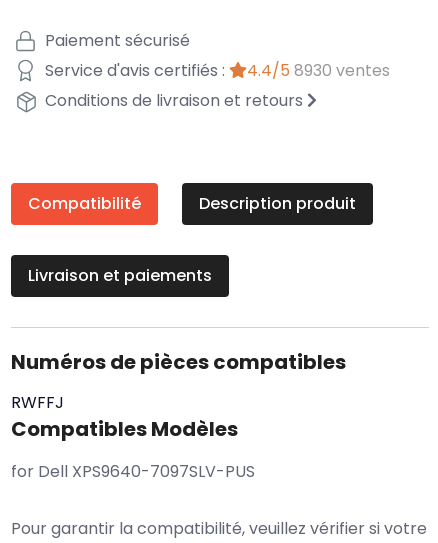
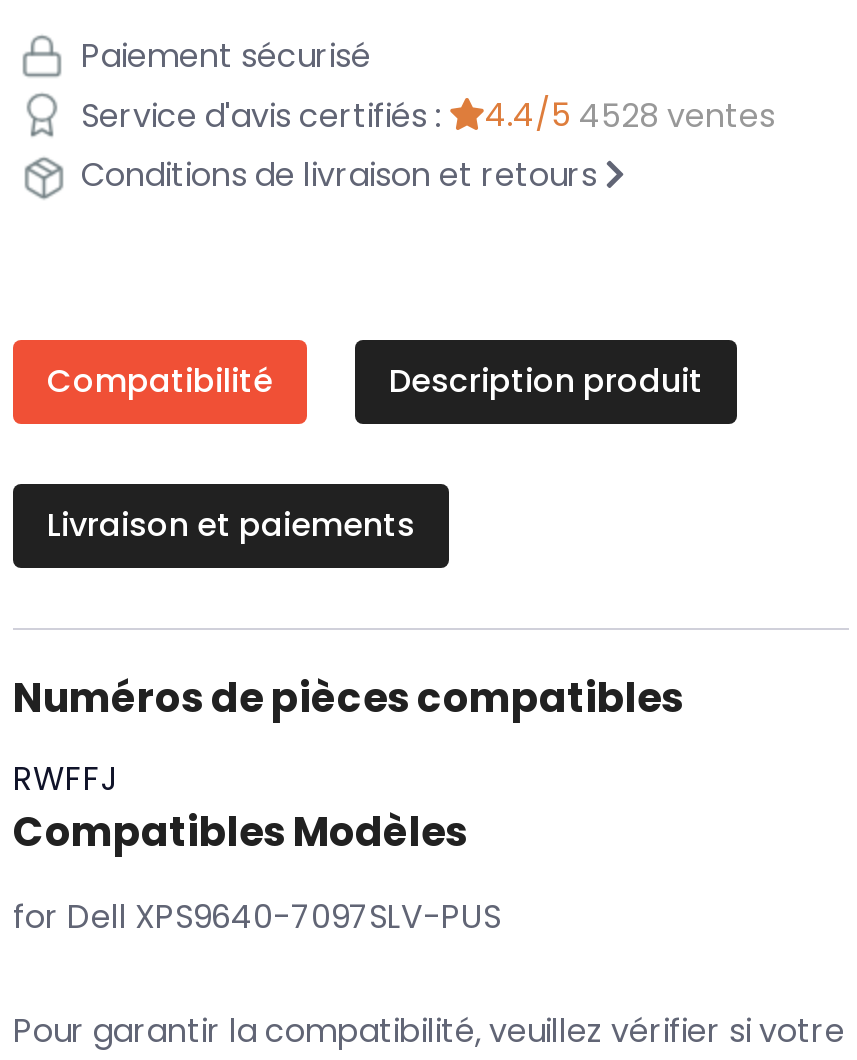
[41,59,390,82] Service d'avis certifiés : 4.4/5 8930 ventes -> [73,93,775,139] Service d'avis certifiés : 4.4/5 4528 ventes

